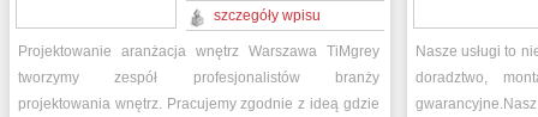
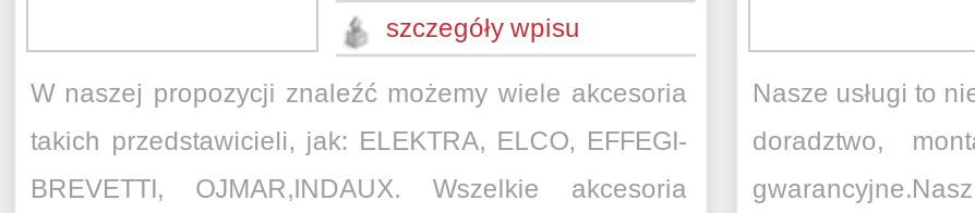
[18,43,379,60] Projektowanie aranżacja wnętrz Warszawa TiMgrey -> [31,78,687,109] W naszej propozycji znaleźć możemy wiele akcesoria
[18,69,379,86] tworzymy zespół profesjonalistów branży -> [31,126,687,156] takich przedstawicieli, jak: ELEKTRA, ELCO, EFFEGI-
[18,96,379,112] projektowania wnętrz. Pracujemy zgodnie z ideą gdzie -> [31,174,687,204] BREVETTI, OJMAR,INDAUX. Wszelkie akcesoria

